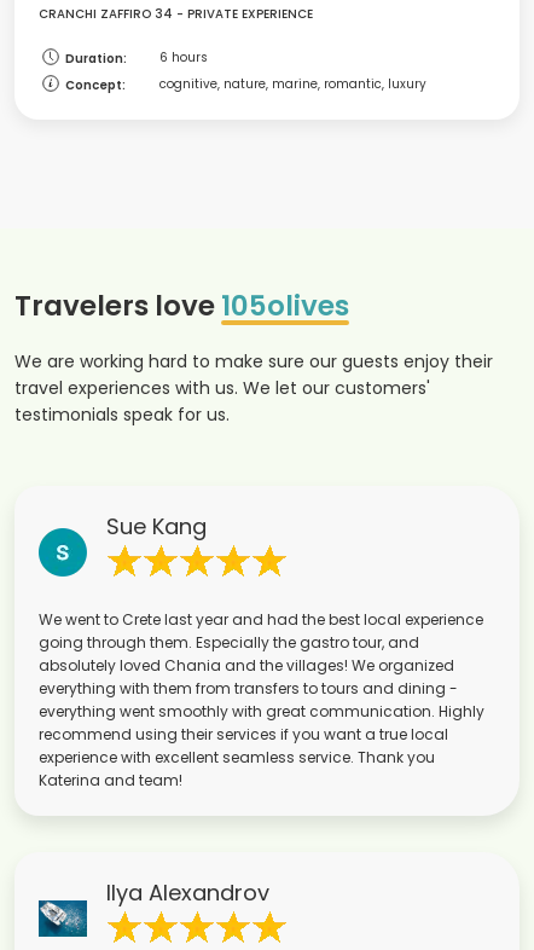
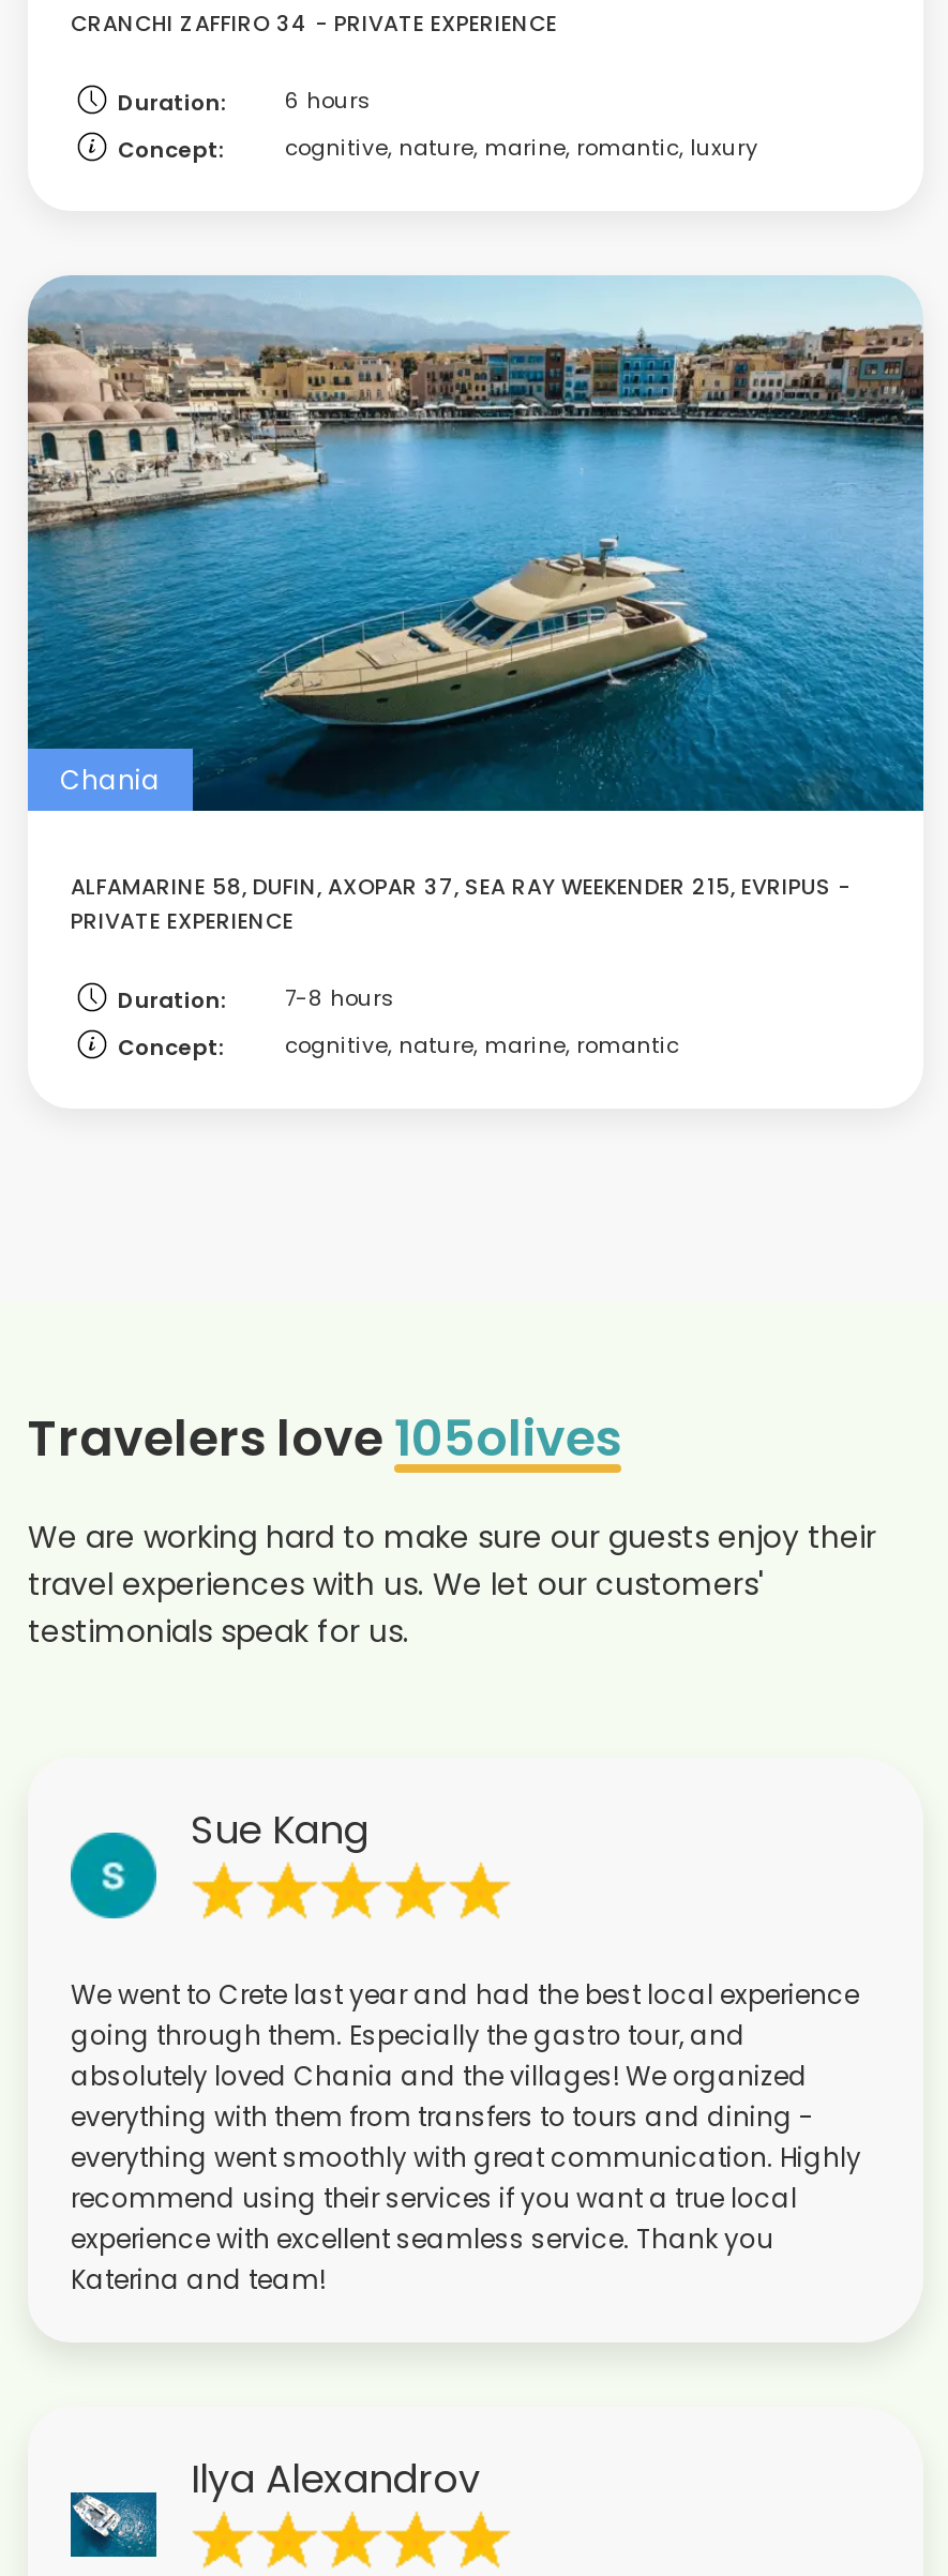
none -> [26,274,926,1063] [image] | Chania | ALFAMARINE 58, DUFIN, AXOPAR 37, SEA RAY WEEKENDER 215, EVRIPUS - | PRIVATE EXPERIENCE | Duration: | 7-8 hours | Concept: | cognitive, nature, marine, romantic

